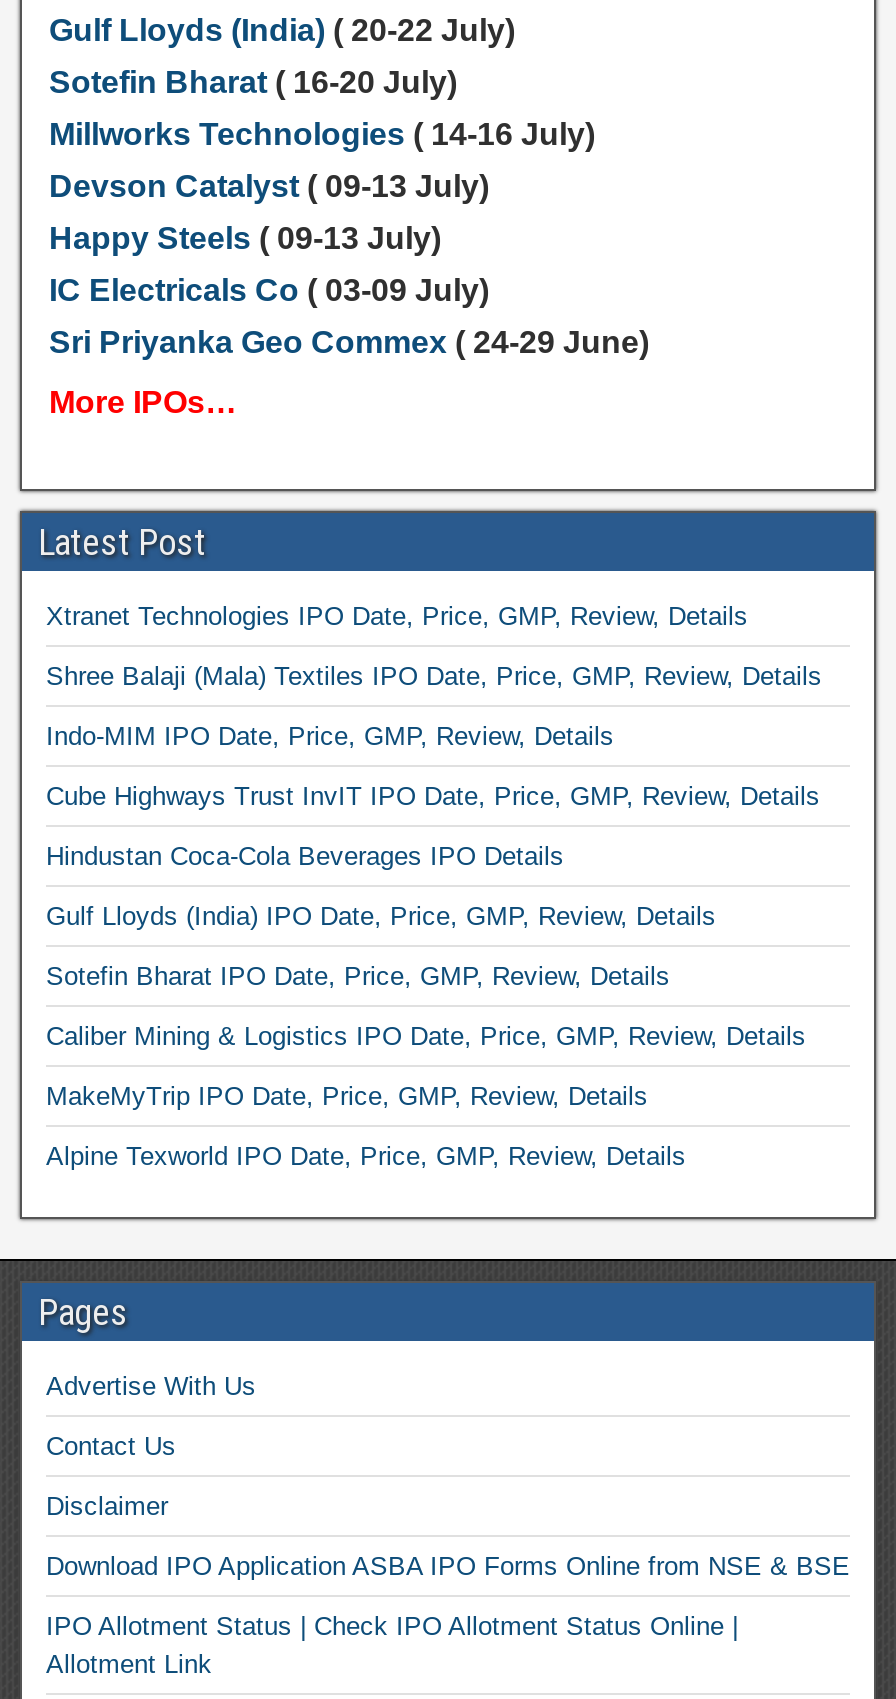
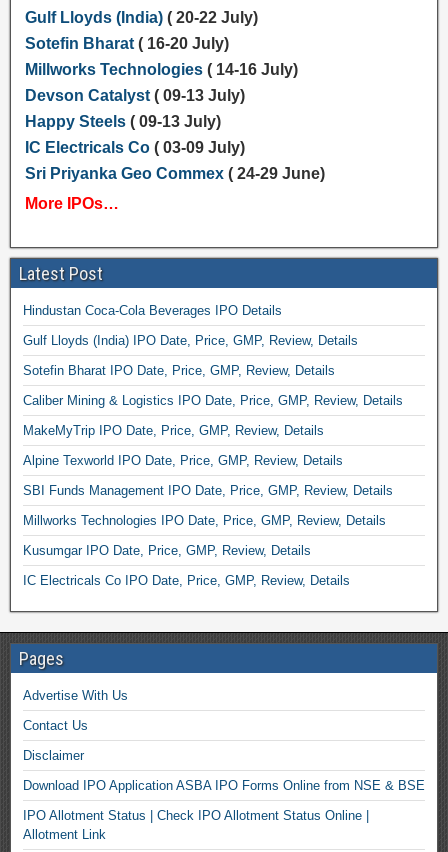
[46,601,822,811] Xtranet Technologies IPO Date, Price, GMP, Review, Details | Shree Balaji (Mala) Textiles IPO Date, Price, GMP, Review, Details | Indo-MIM IPO Date, Price, GMP, Review, Details | Cube Highways Trust InvIT IPO Date, Price, GMP, Review, Details -> none
moved [46,841,806,1171] -> [23,303,403,468]: Hindustan Coca-Cola Beverages IPO Details | Gulf Lloyds (India) IPO Date, Price, GMP, Review, Details | Sotefin Bharat IPO Date, Price, GMP, Review, Details | Caliber Mining & Logistics IPO Date, Price, GMP, Review, Details | MakeMyTrip IPO Date, Price, GMP, Review, Details | Alpine Texworld IPO Date, Price, GMP, Review, Details
none -> [23,483,393,588] SBI Funds Management IPO Date, Price, GMP, Review, Details | Millworks Technologies IPO Date, Price, GMP, Review, Details | Kusumgar IPO Date, Price, GMP, Review, Details | IC Electricals Co IPO Date, Price, GMP, Review, Details

